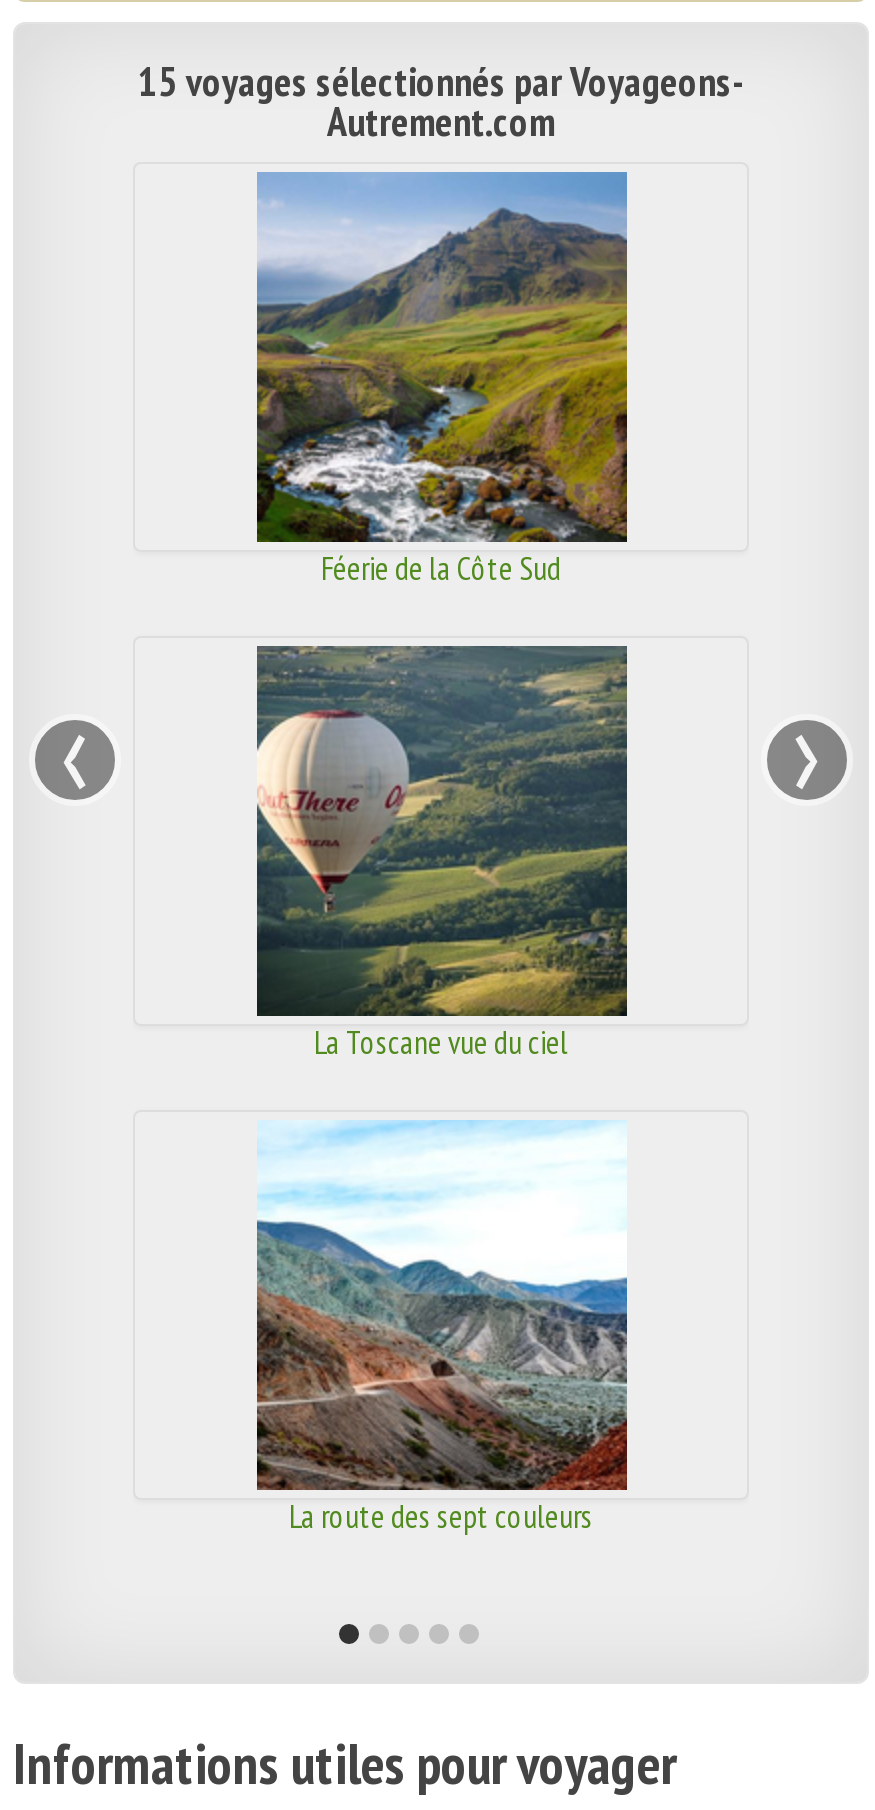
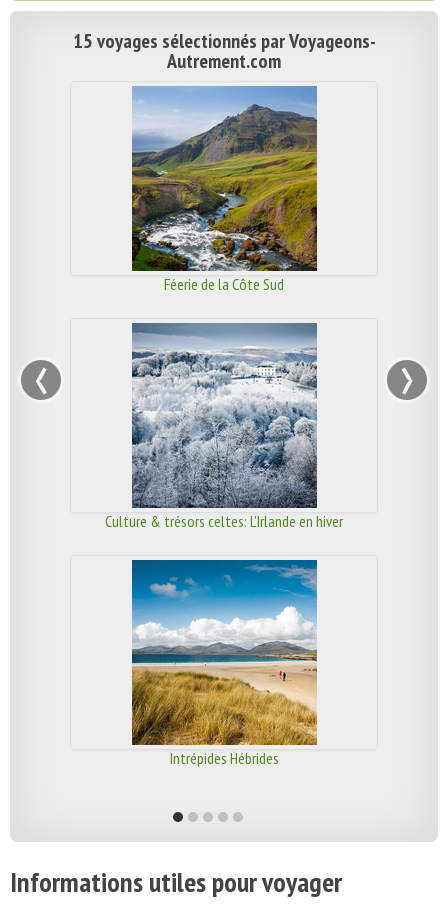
[255,646,629,1062] [image] | La Toscane vue du ciel -> [105,323,343,531] [image] | Culture & trésors celtes: L'Irlande en hiver
[255,1120,629,1536] [image] | La route des sept couleurs -> [131,559,318,768] [image] | Intrépides Hébrides

